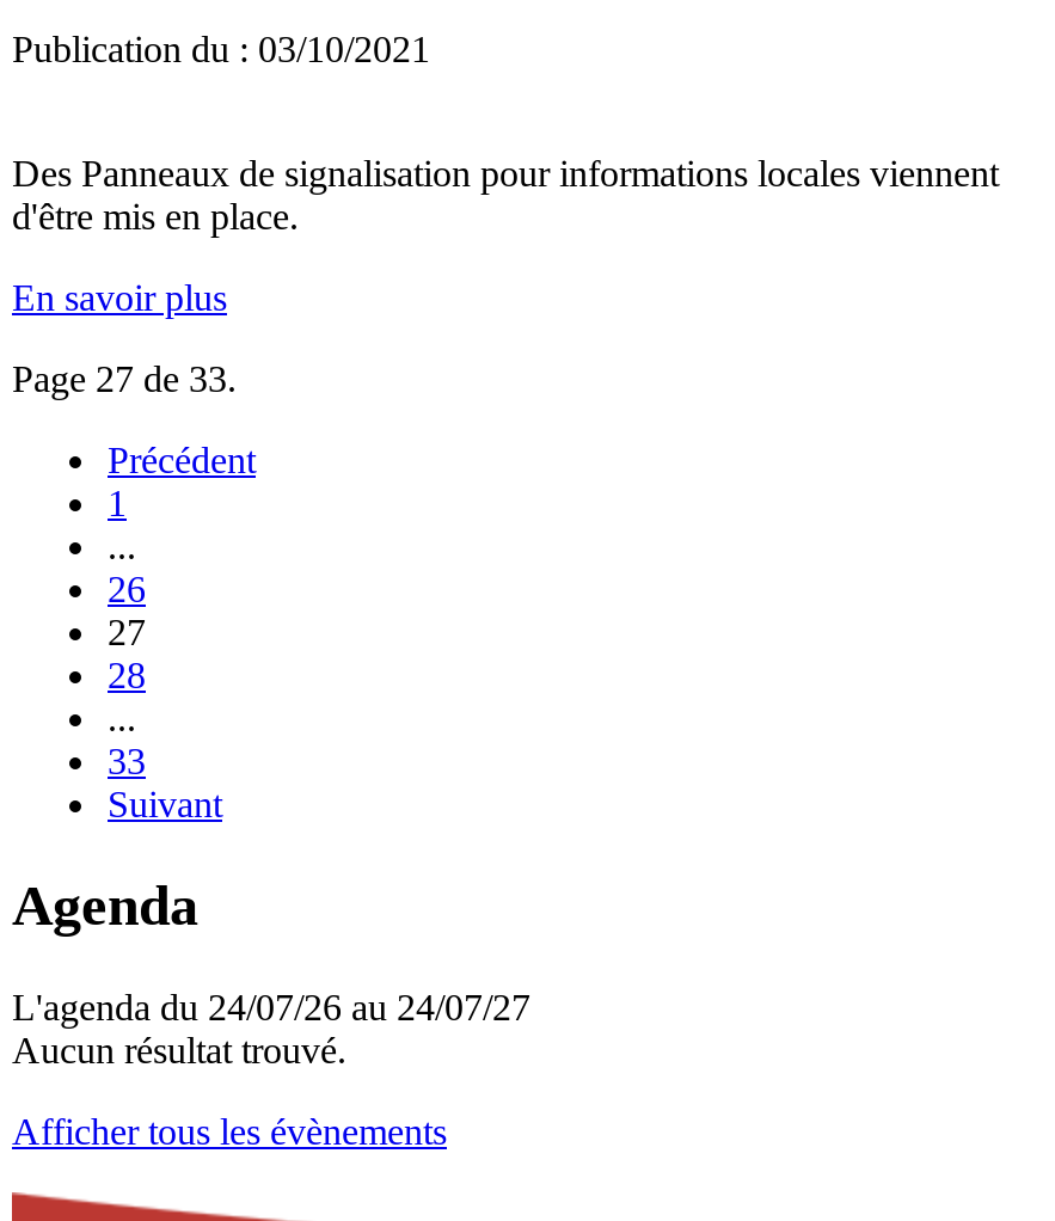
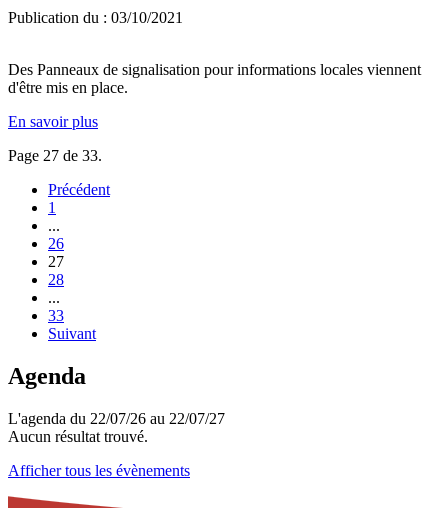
[12,986,530,1027] L'agenda du 24/07/26 au 24/07/27 -> [8,410,225,427] L'agenda du 22/07/26 au 22/07/27

